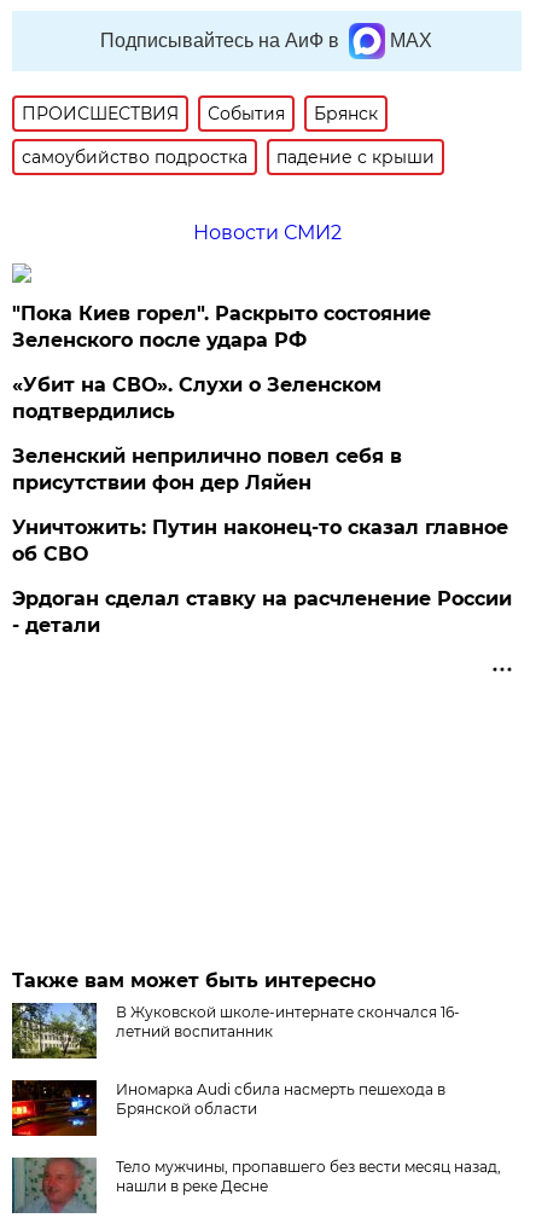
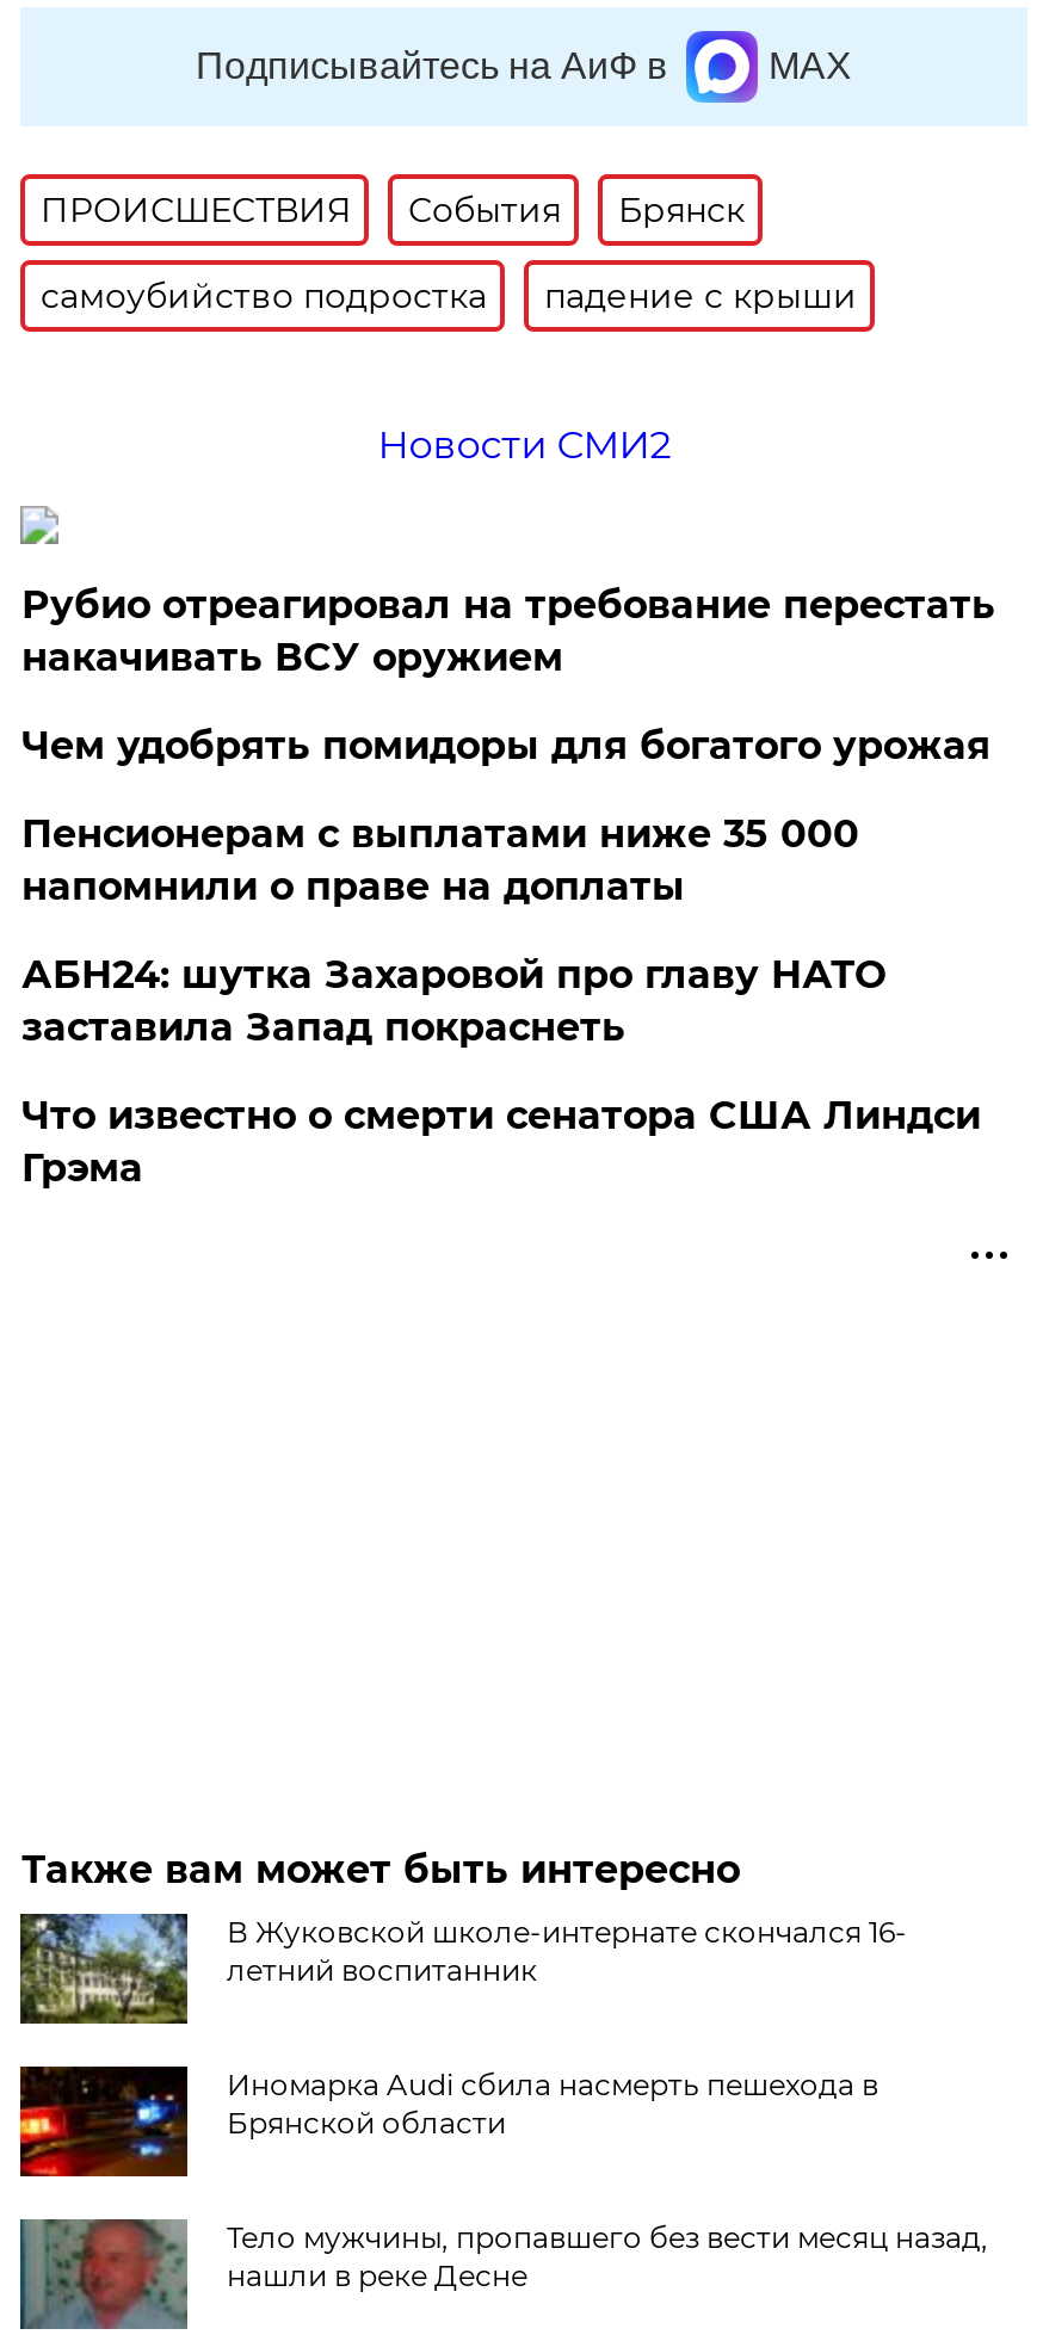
[13,302,431,352] "Пока Киев горел". Раскрыто состояние | Зеленского после удара РФ -> [21,583,995,681] Рубио отреагировал на требование перестать | накачивать ВСУ оружием
[13,374,382,423] «Убит на СВО». Слухи о Зеленском | подтвердились -> [21,724,990,769] Чем удобрять помидоры для богатого урожая
[13,445,402,494] Зеленский неприлично повел cебя в | присутствии фон дер Ляйен -> [21,812,859,910] Пенсионерам с выплатами ниже 35 000 | напомнили о праве на доплаты
[13,516,509,566] Уничтожить: Путин наконец-то сказал главное | об СВО -> [21,953,885,1050] АБН24: шутка Захаровой про главу НАТО | заставила Запад покраснеть
[13,587,512,637] Эрдоган сделал ставку на расчленение России | - детали -> [21,1093,981,1191] Что известно о смерти сенатора США Линдси | Грэма

